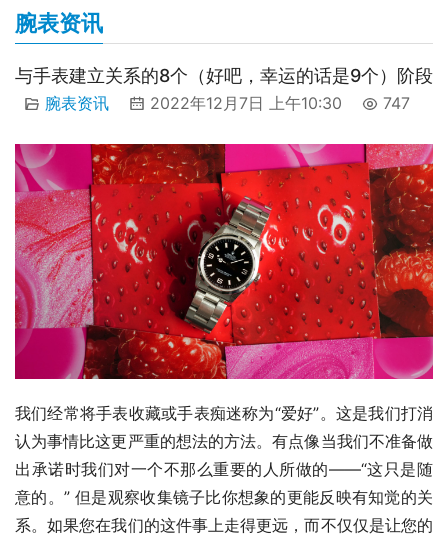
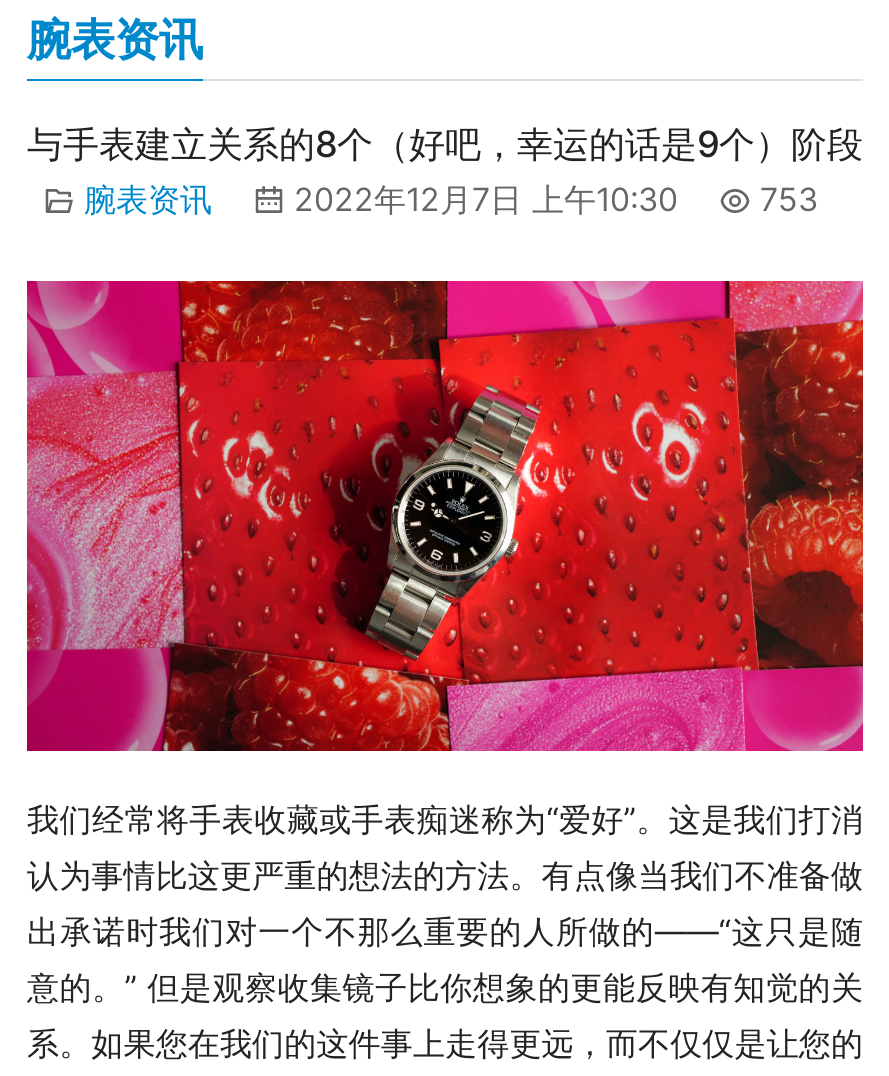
[44,93,409,113] 腕表资讯 2022年12月7日 上午10:30 747 -> [84,180,818,220] 腕表资讯 2022年12月7日 上午10:30 753

